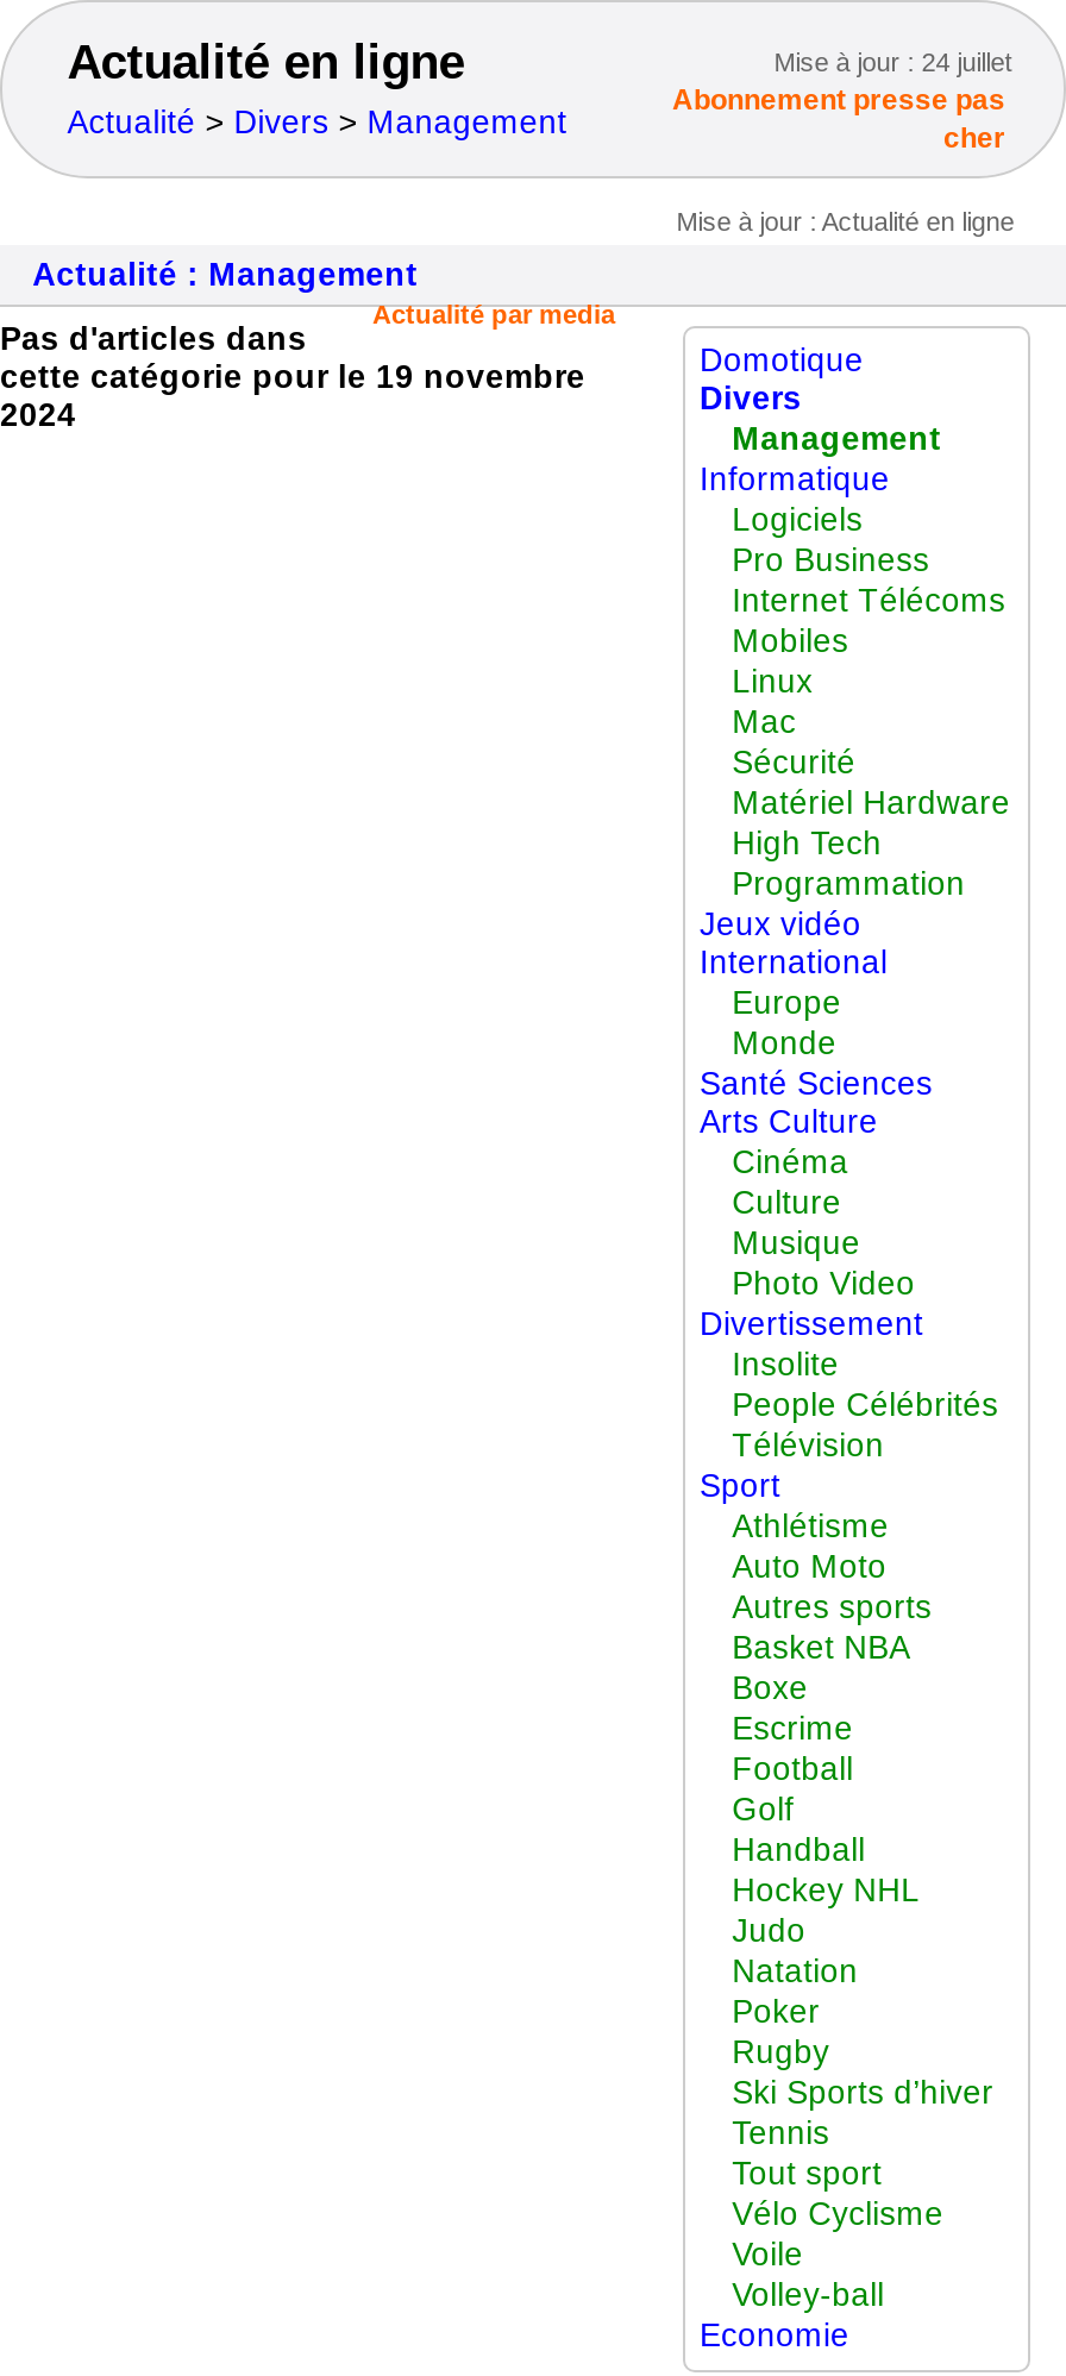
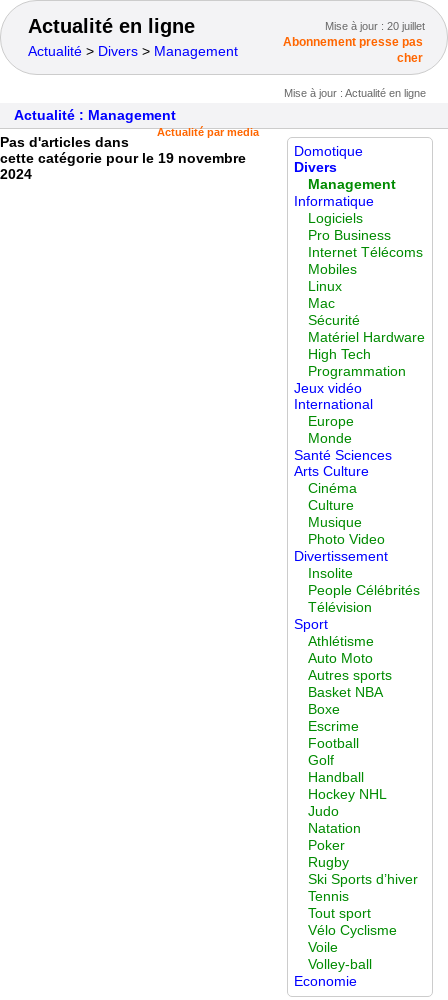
[774,49,1012,77] Mise à jour : 24 juillet -> [325,20,425,32] Mise à jour : 20 juillet

